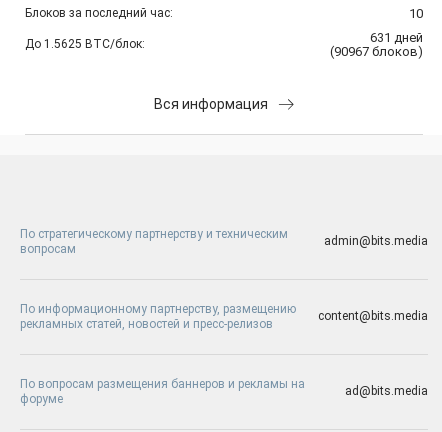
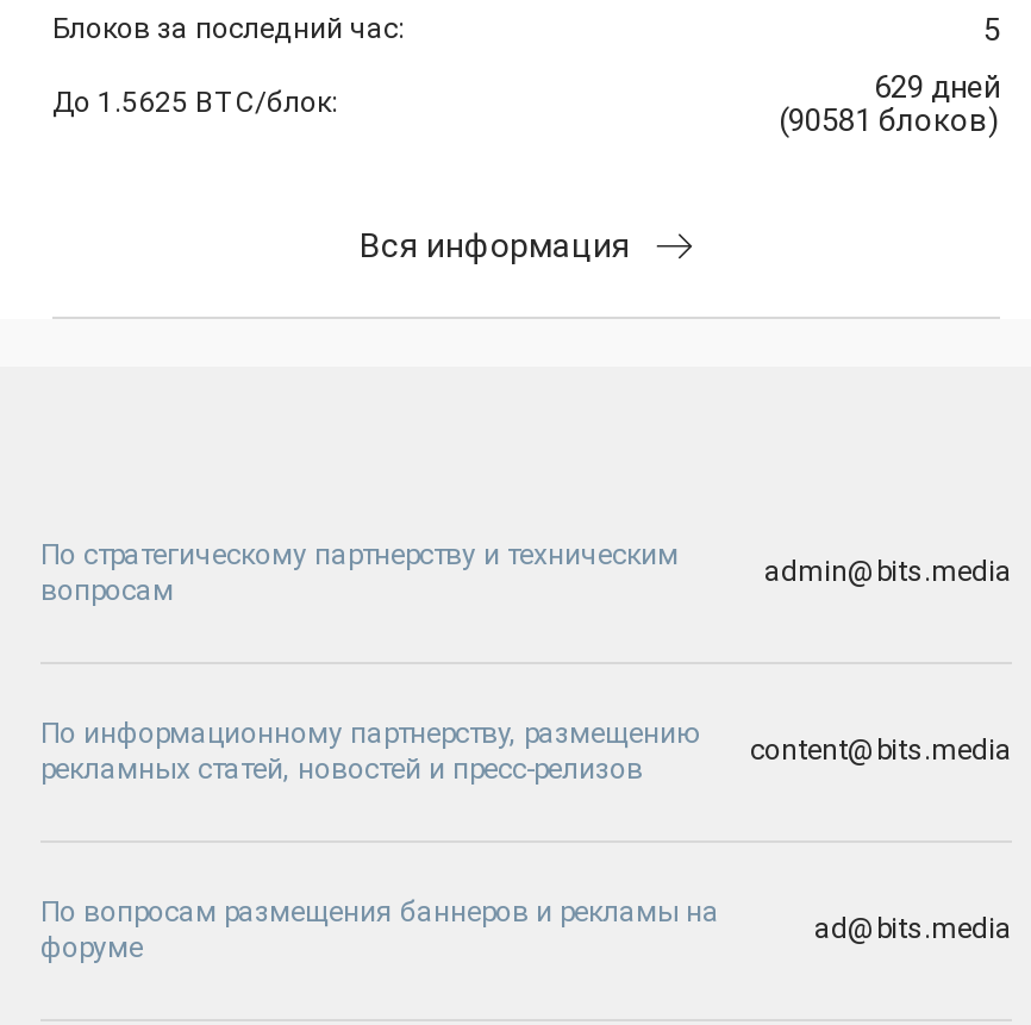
[409,6,423,21] 10 -> [983,13,1000,49] 5
[370,30,423,45] 631 дней -> [874,70,1000,106] 629 дней
[330,44,423,59] (90967 блоков) -> [779,103,1000,139] (90581 блоков)

